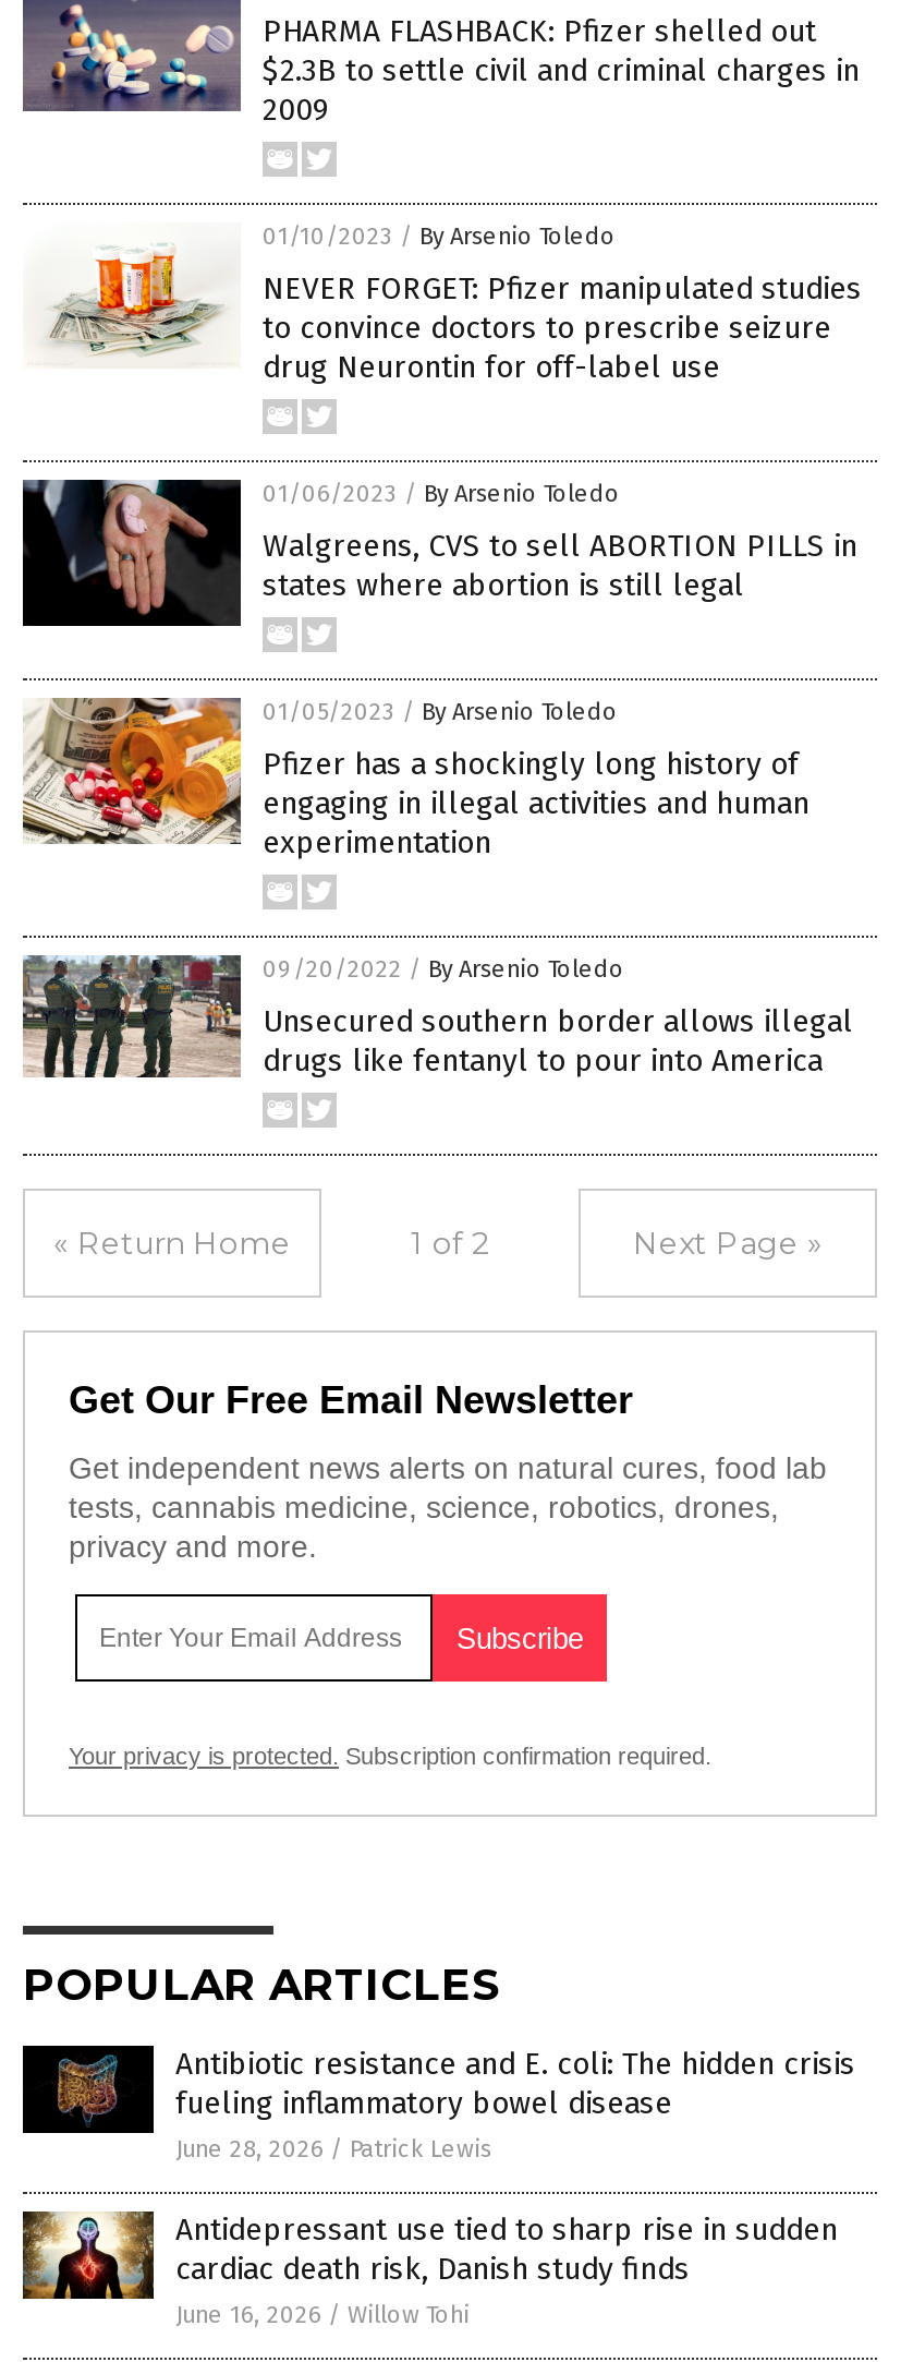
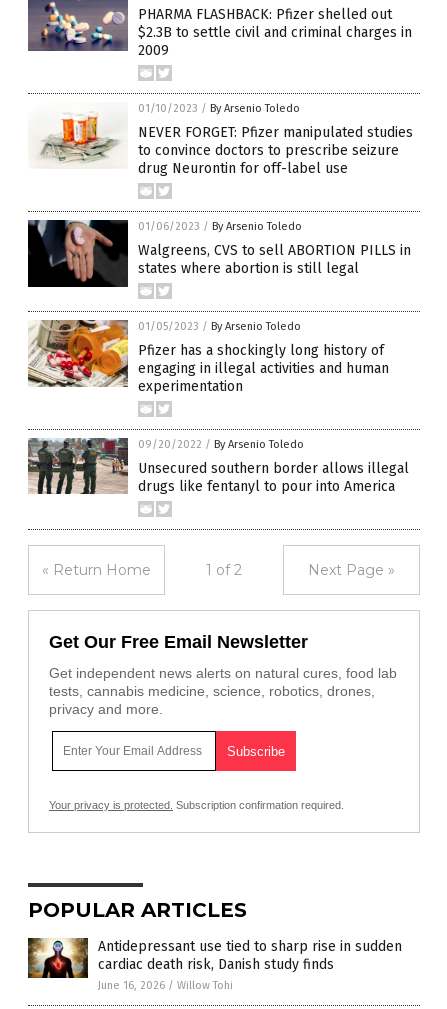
[23,2044,855,2164] [image] | Antibiotic resistance and E. coli: The hidden crisis | fueling inflammatory bowel disease | June 28, 2026 / Patrick Lewis -> none

